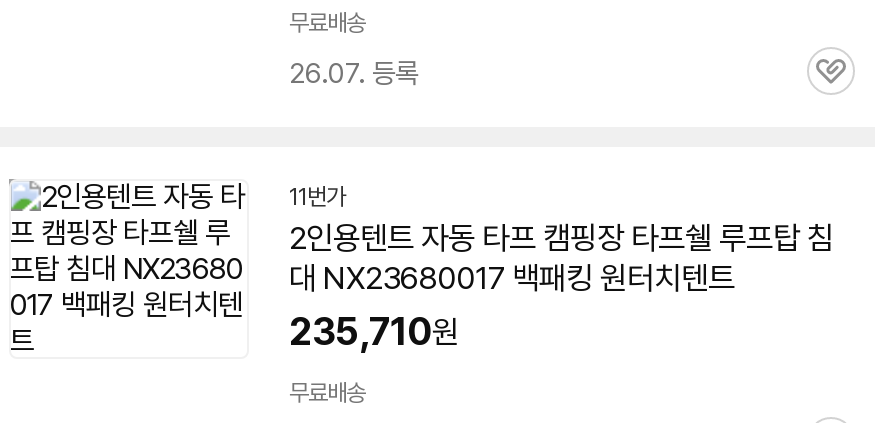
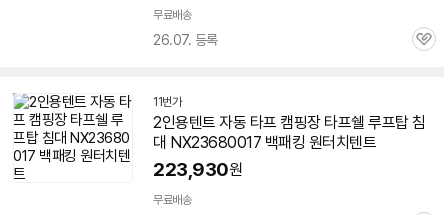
[289,309,459,355] 235,710원 -> [153,158,242,181] 223,930원

